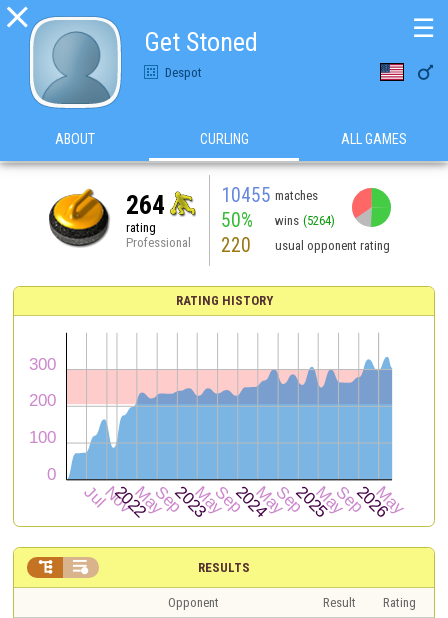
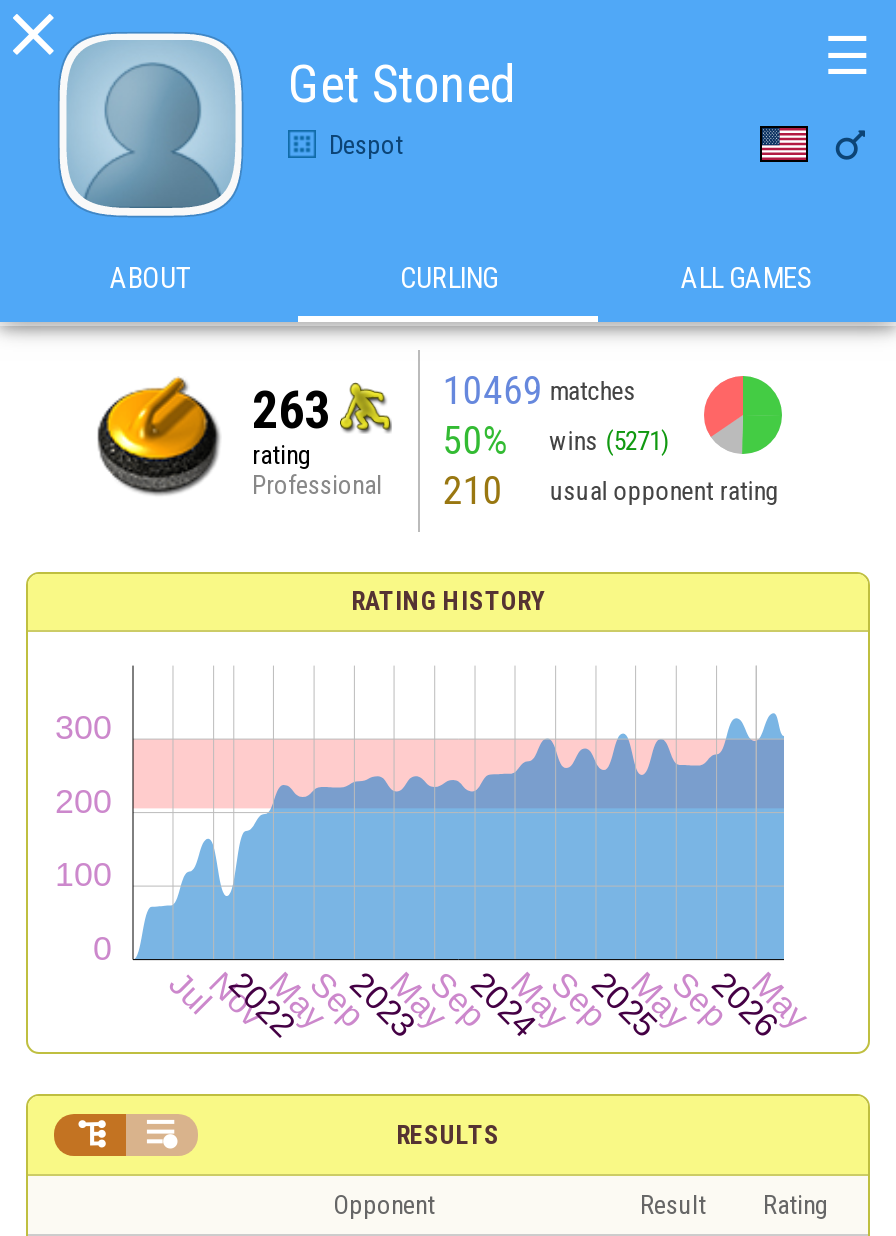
[221,183,318,206] 10455 matches -> [443,367,635,413] 10469 matches
[126,189,165,219] 264 -> [252,379,330,439] 263
[221,208,335,231] 50% wins (5264) -> [443,417,669,463] 50% wins (5271)
[221,233,390,256] 220 usual opponent rating -> [443,467,779,513] 210 usual opponent rating

